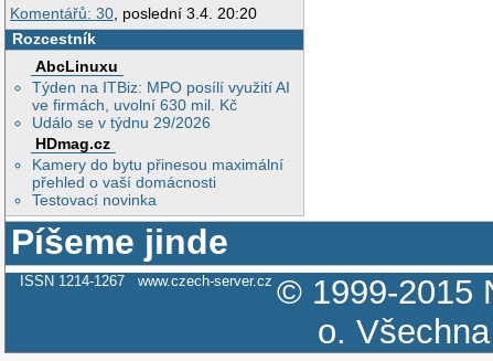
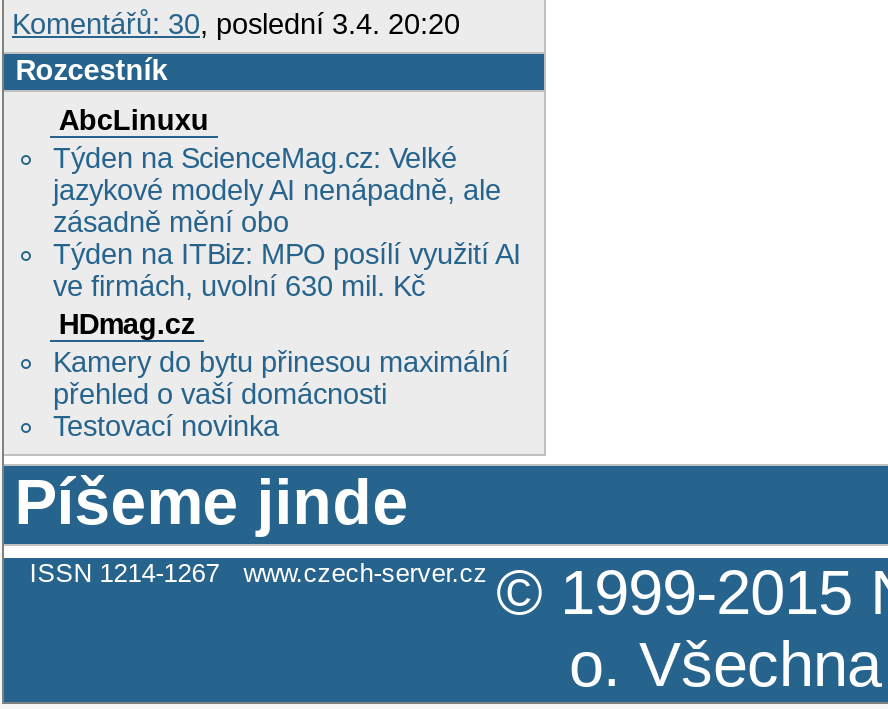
none -> [53,142,501,238] Týden na ScienceMag.cz: Velké | jazykové modely AI nenápadně, ale | zásadně mění obo
moved [33,78,291,113] -> [53,238,521,302]: Týden na ITBiz: MPO posílí využití AI | ve firmách, uvolní 630 mil. Kč
[33,113,211,131] Událo se v týdnu 29/2026 -> none

